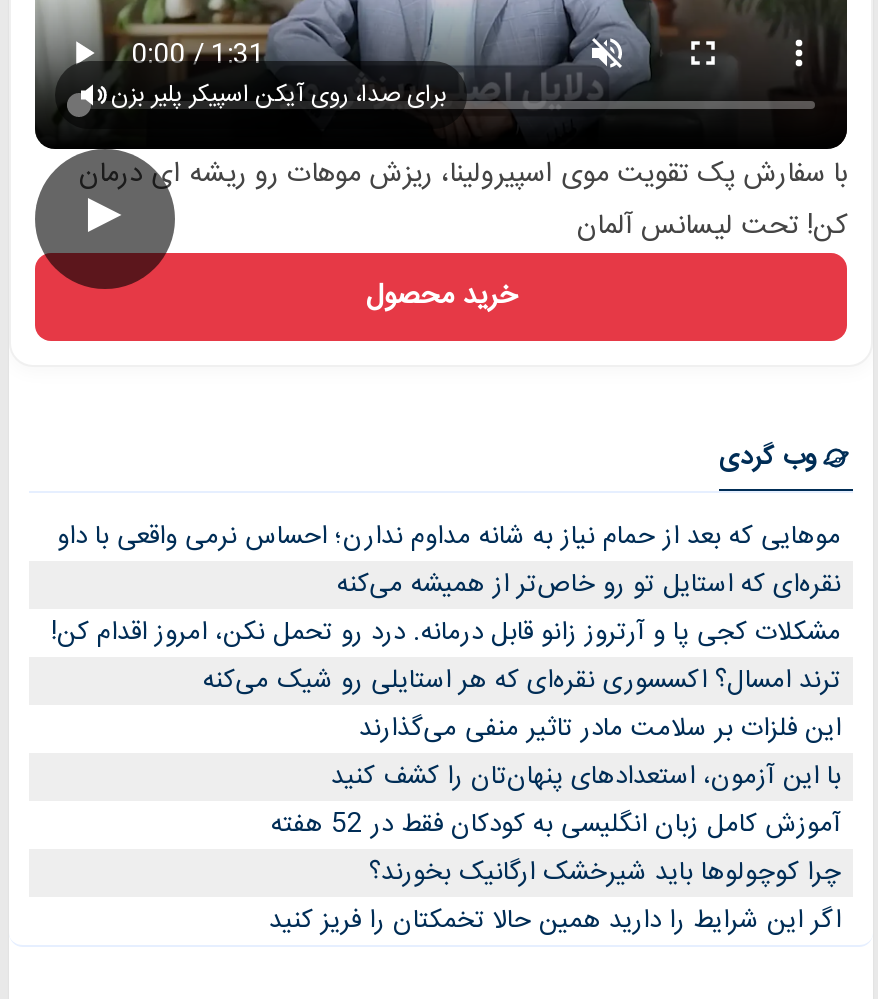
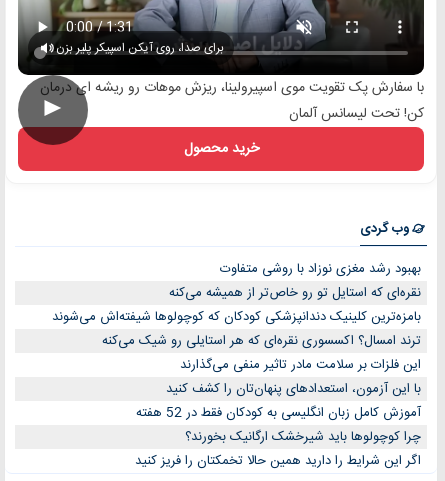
[57,516,841,560] موهایی که بعد از حمام نیاز به شانه مداوم ندارن؛ احساس نرمی واقعی با داو -> [220,258,421,280] بهبود رشد مغزی نوزاد با روشی متفاوت
[51,612,841,656] مشکلات کجی پا و آرتروز زانو قابل درمانه. درد رو تحمل نکن، امروز اقدام کن! -> [52,306,421,328] بامزه‌ترین کلینیک دندانپزشکی کودکان که کوچولوها شیفته‌اش می‌شوند

